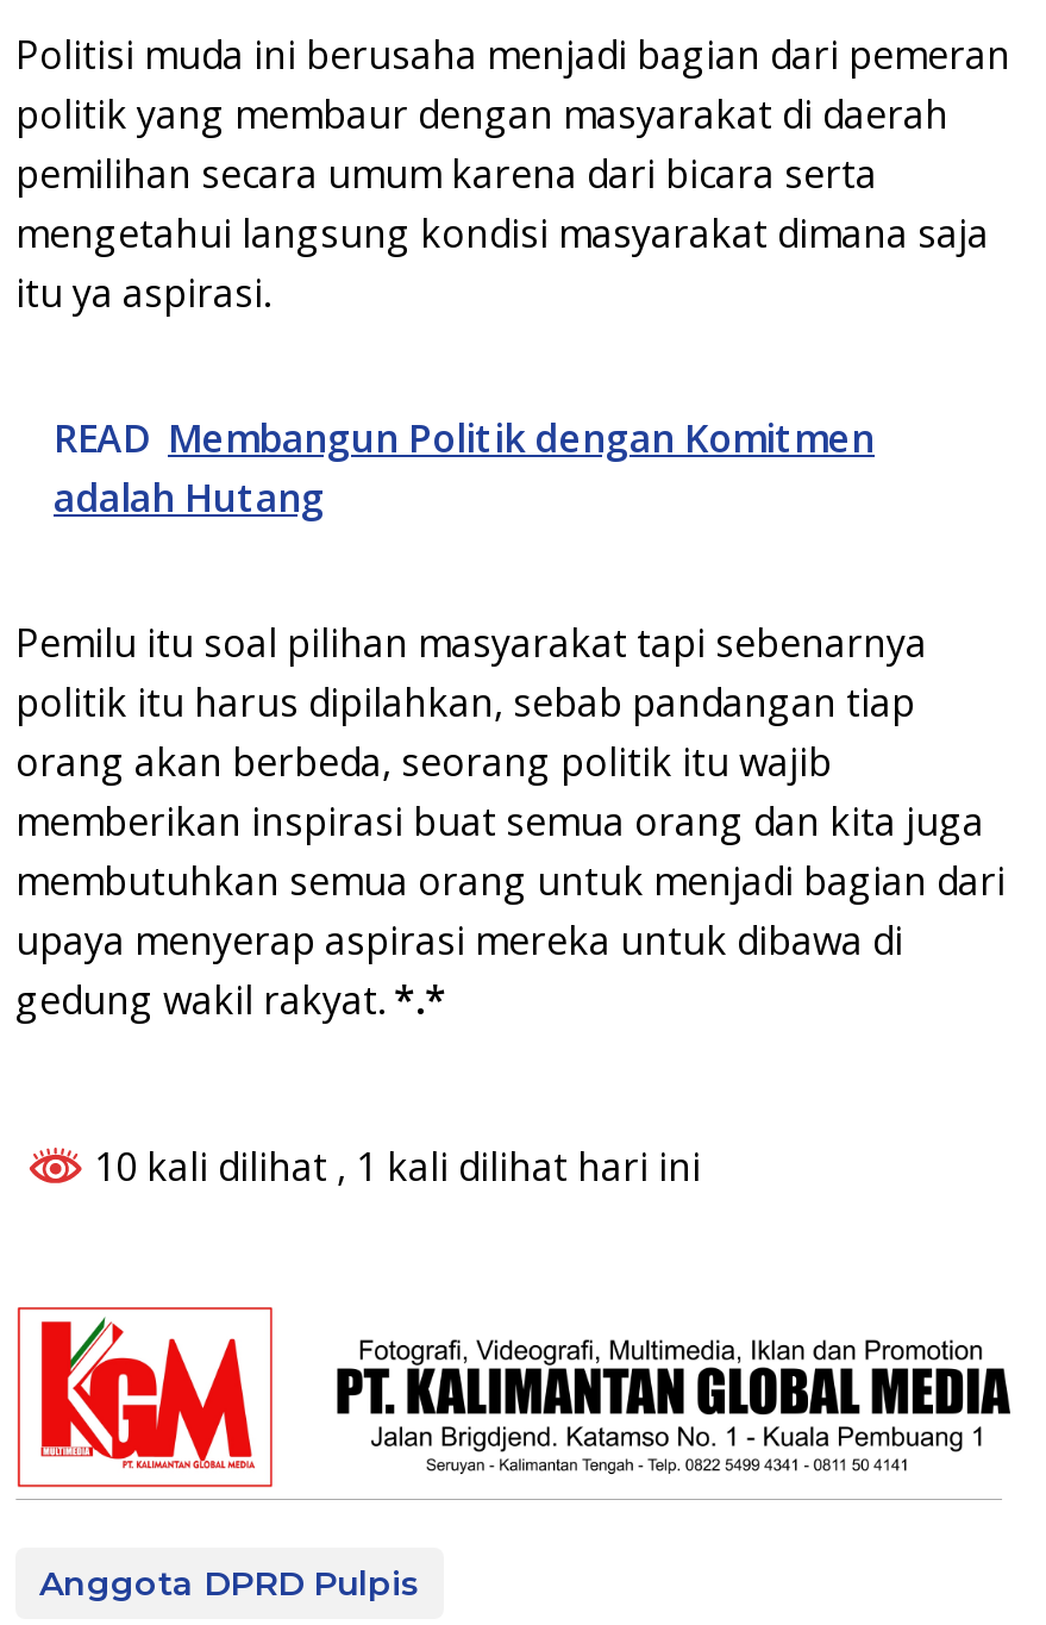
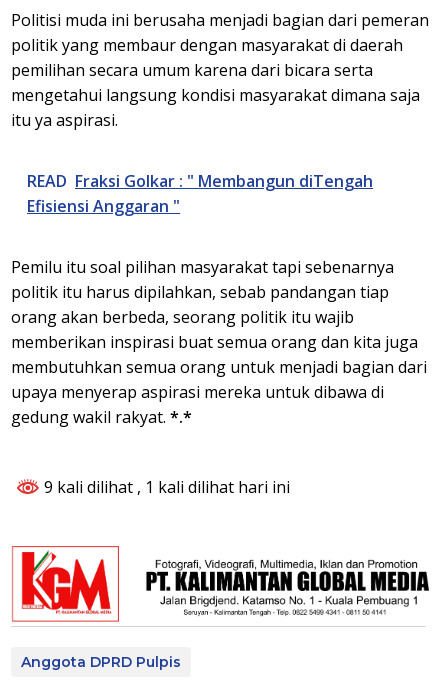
[54,412,875,524] READ Membangun Politik dengan Komitmen | adalah Hutang -> [27,170,373,217] READ Fraksi Golkar : " Membangun diTengah | Efisiensi Anggaran "
[84,1140,701,1193] 10 kali dilihat, 1 kali dilihat hari ini -> [40,476,290,498] 9 kali dilihat, 1 kali dilihat hari ini

